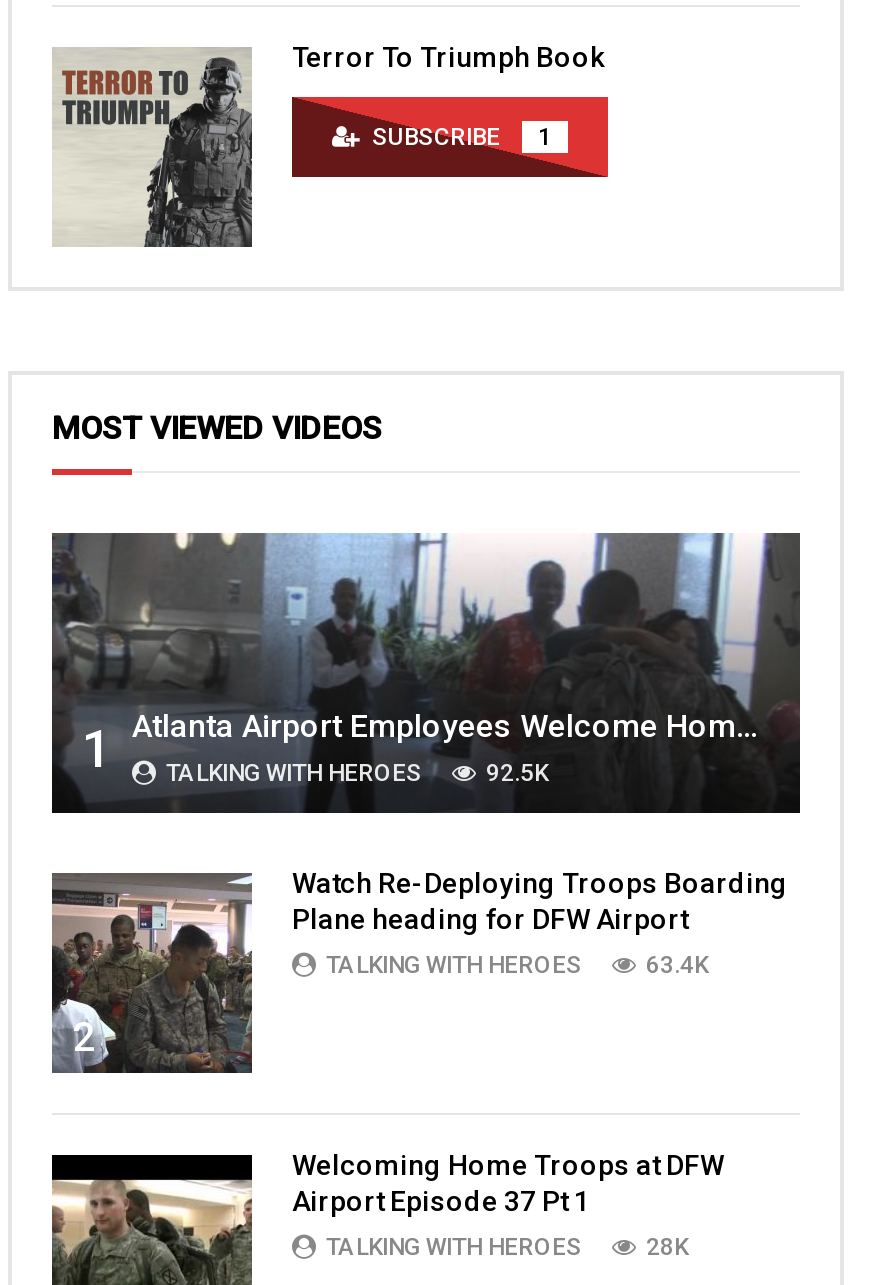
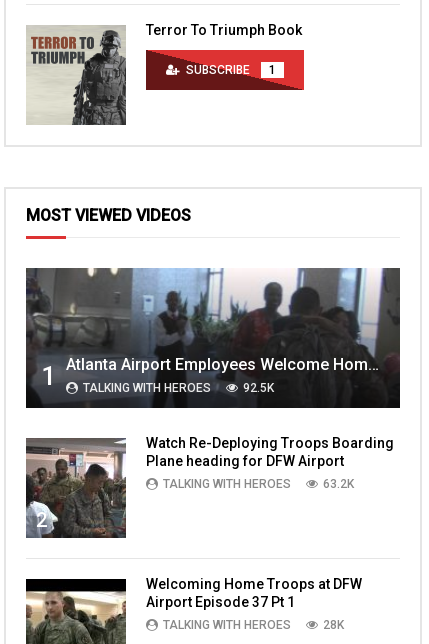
[646,951,708,979] 63.4K -> [323,477,354,491] 63.2K

